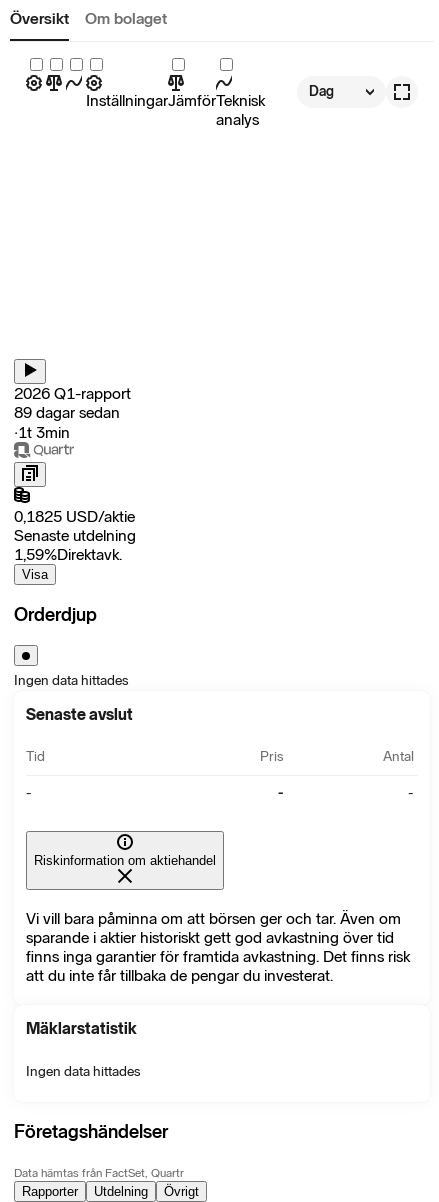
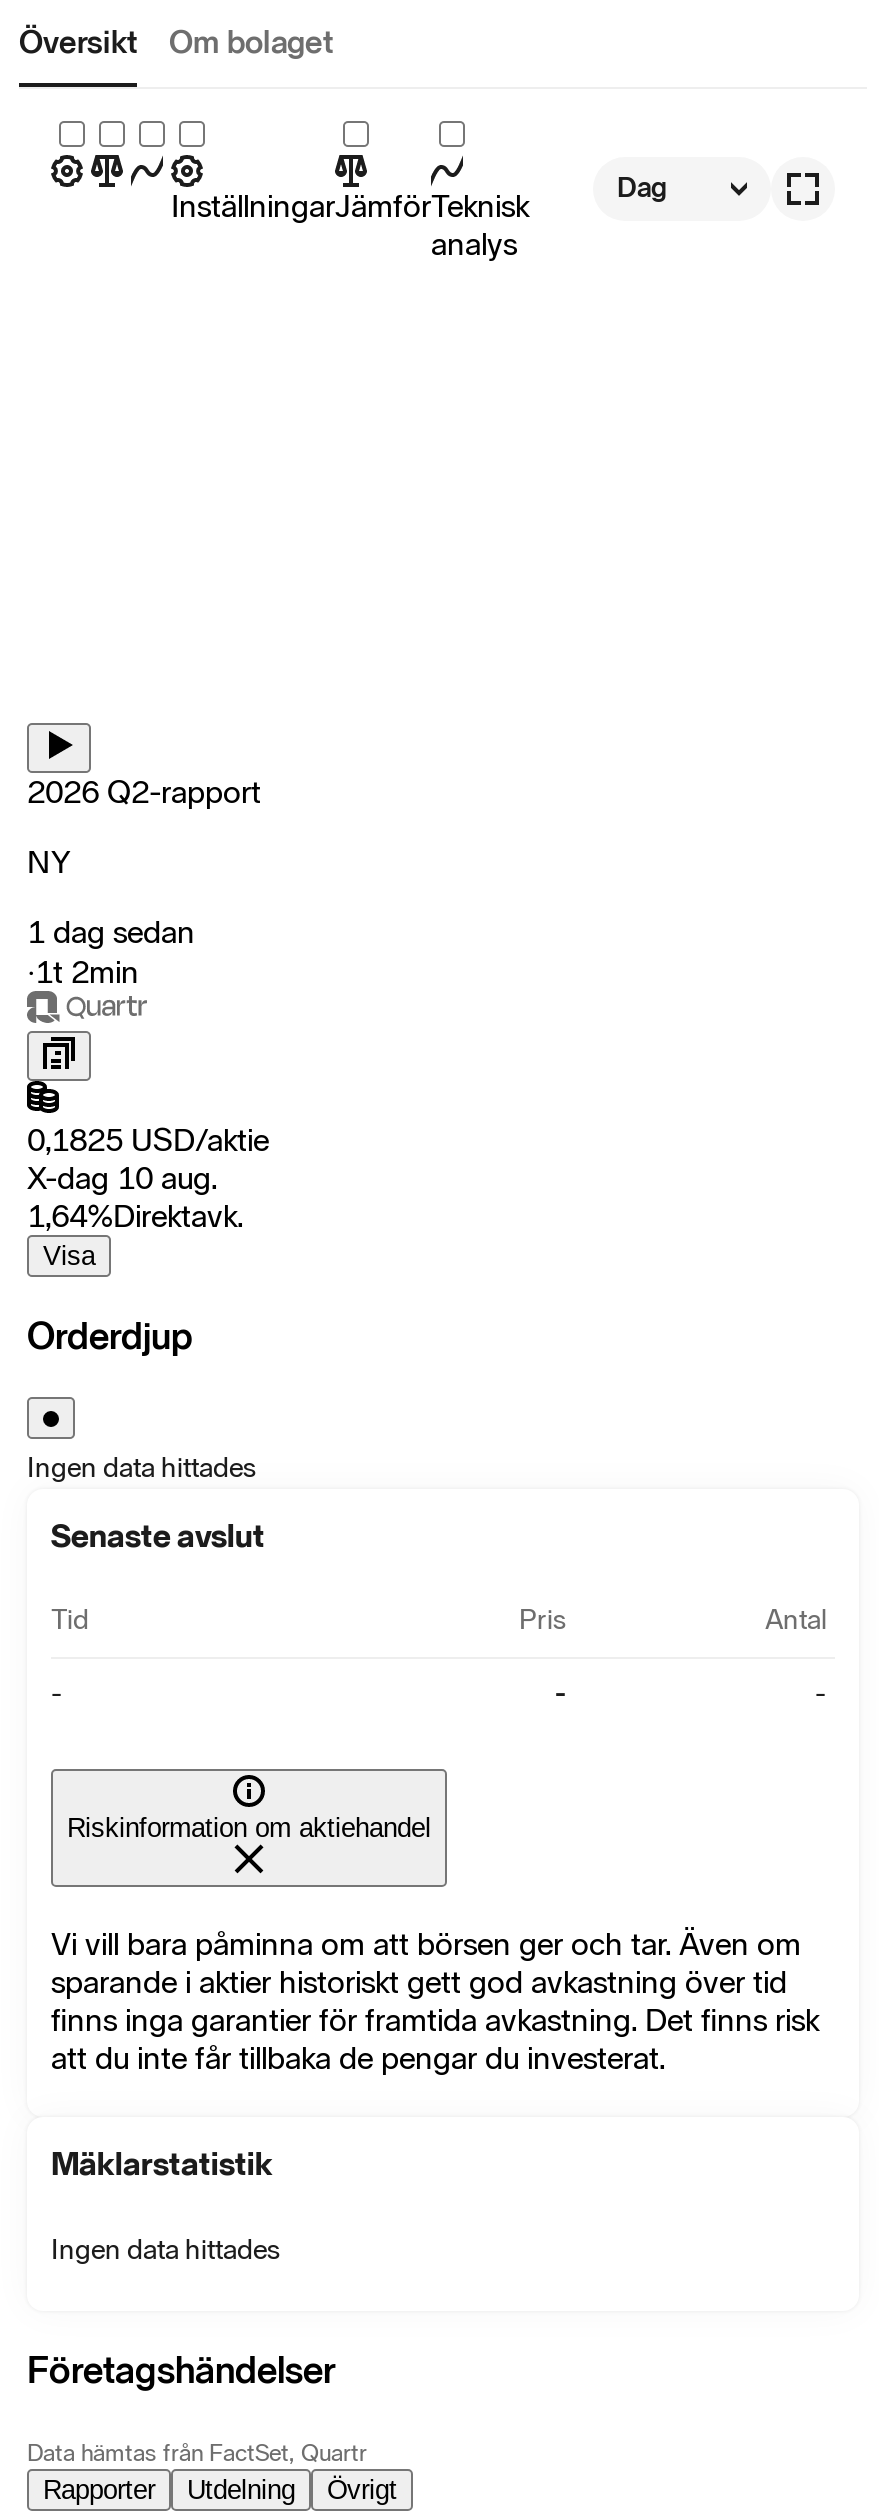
[14,384,131,442] 2026 Q1-rapport | 89 dagar sedan | ‧1t 3min -> [27,773,261,991] 2026 Q2-rapport | NY | 1 dag sedan | ‧1t 2min
[14,526,136,564] Senaste utdelning | 1,59%Direktavk. -> [27,1159,243,1235] X-dag 10 aug. | 1,64%Direktavk.

